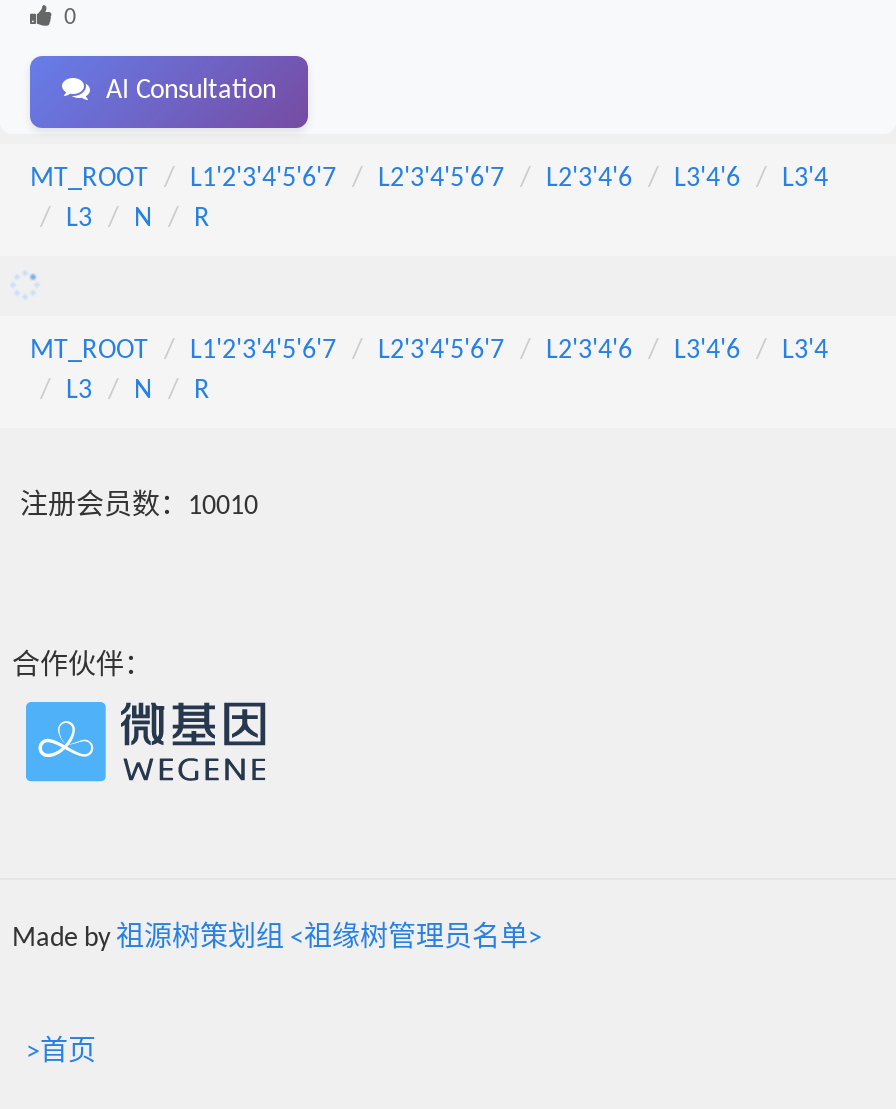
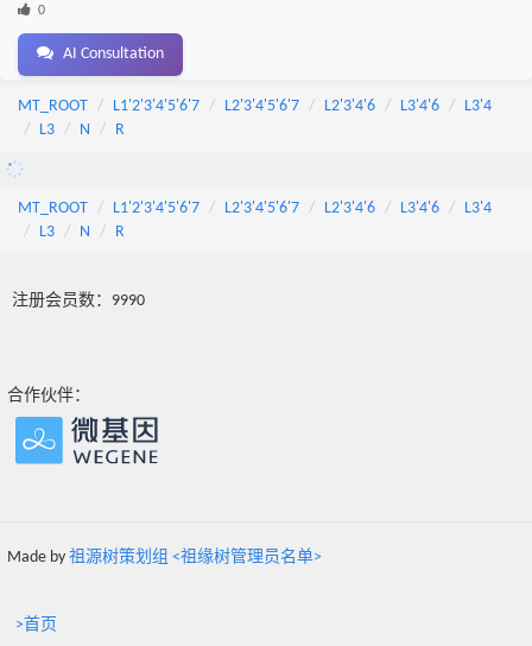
[20,492,258,522] 注册会员数：10010 -> [12,292,145,310] 注册会员数：9990

